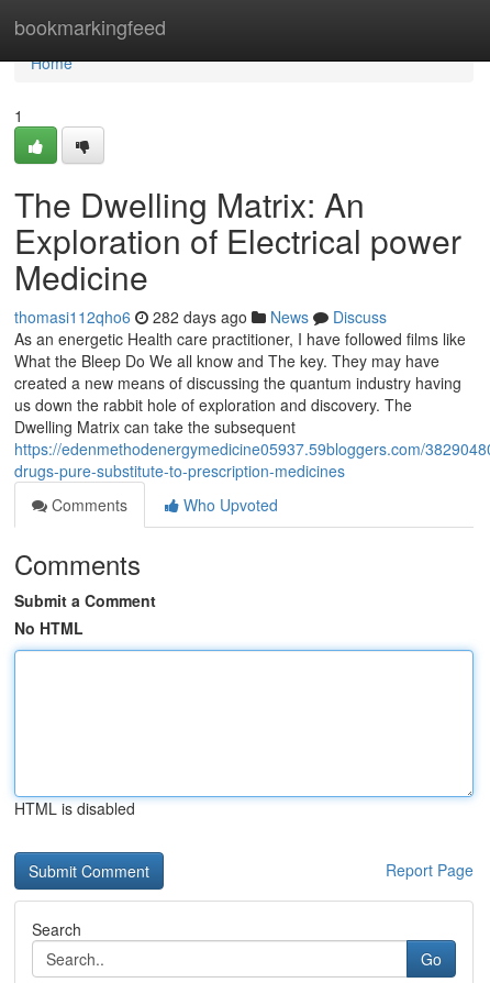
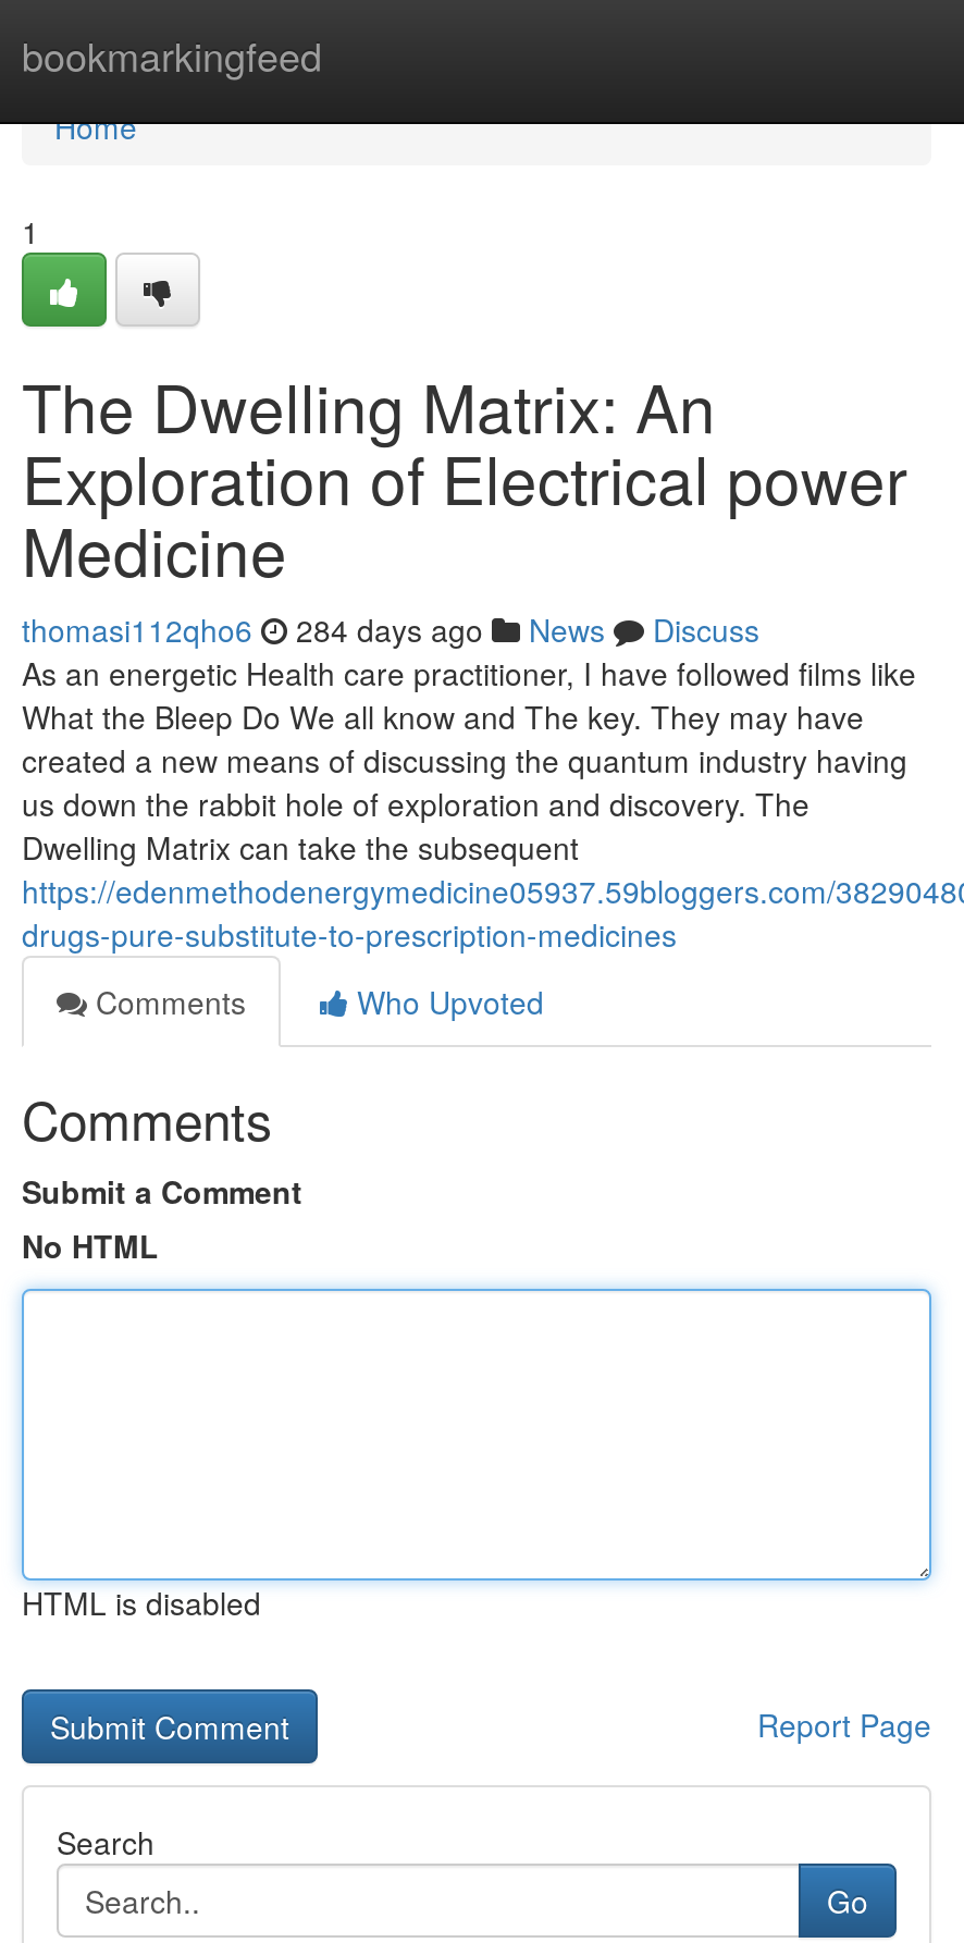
[14,306,387,328] thomasi112qho6 282 days ago News Discuss -> [22,607,759,651] thomasi112qho6 284 days ago News Discuss

